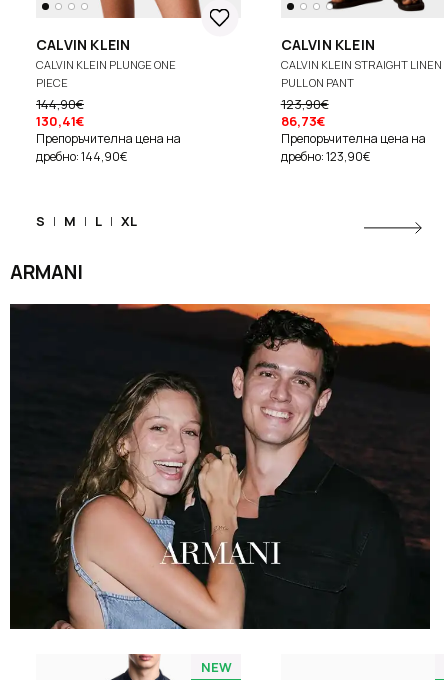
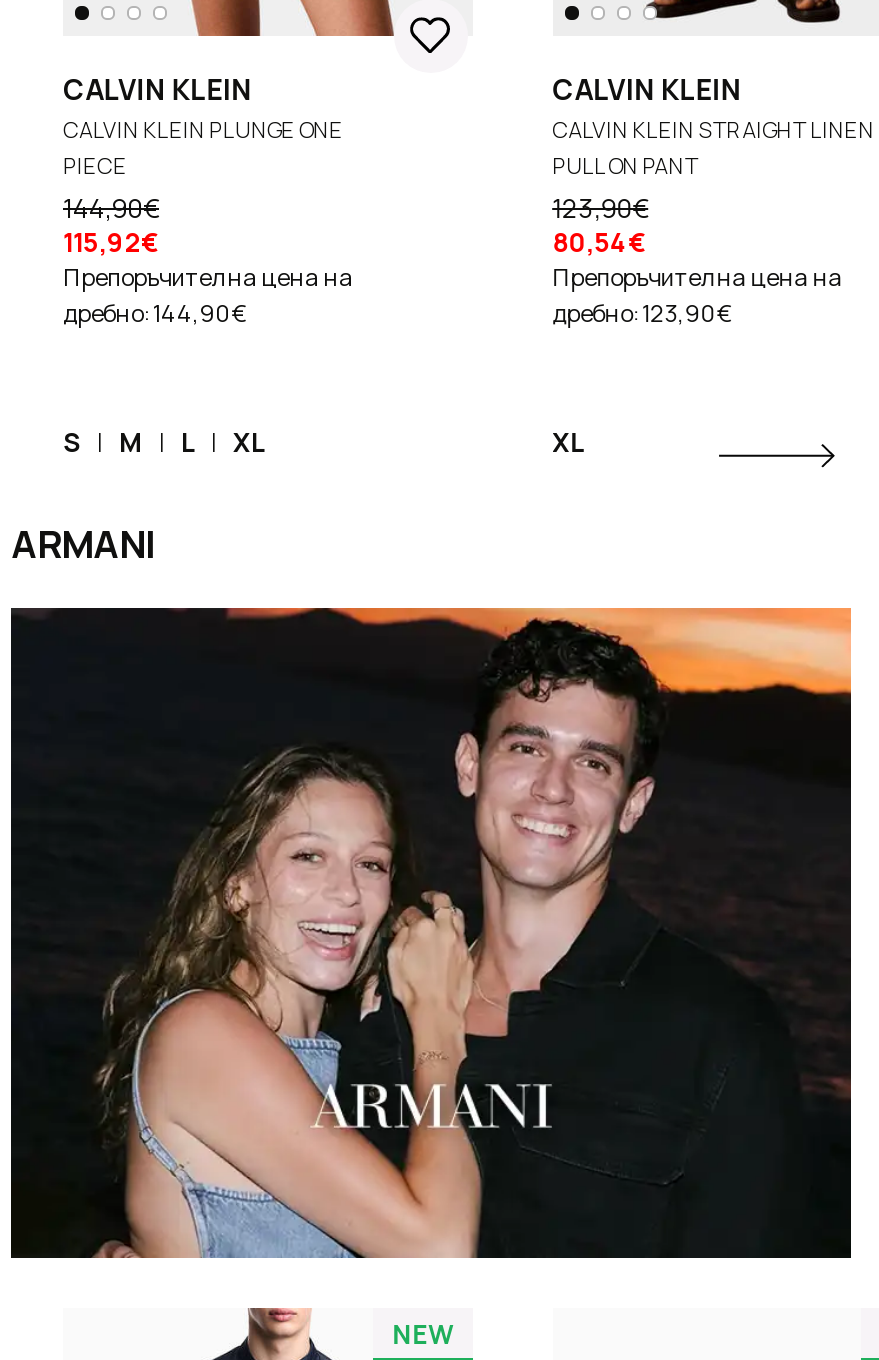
[36,112,84,130] 130,41€ -> [63,223,157,259] 115,92€
[281,112,325,130] 86,73€ -> [552,223,644,259] 80,54€
none -> [552,423,584,459] XL

